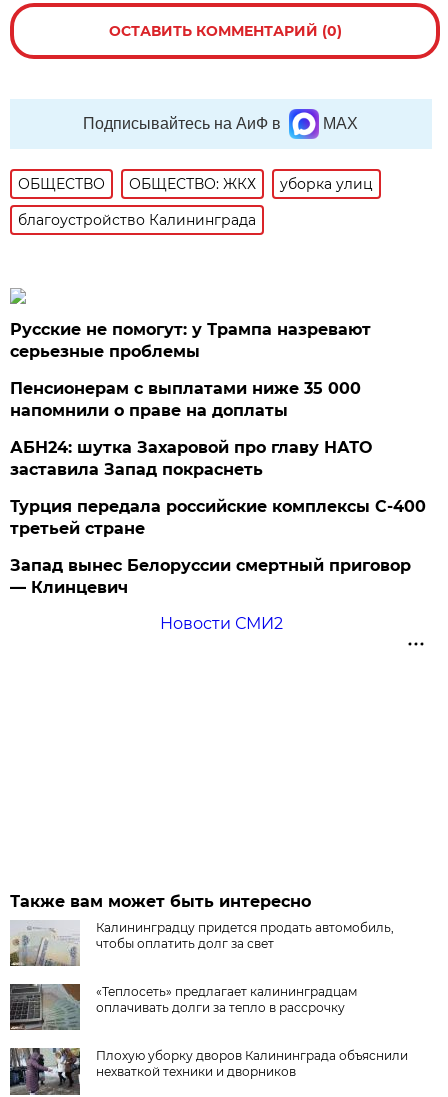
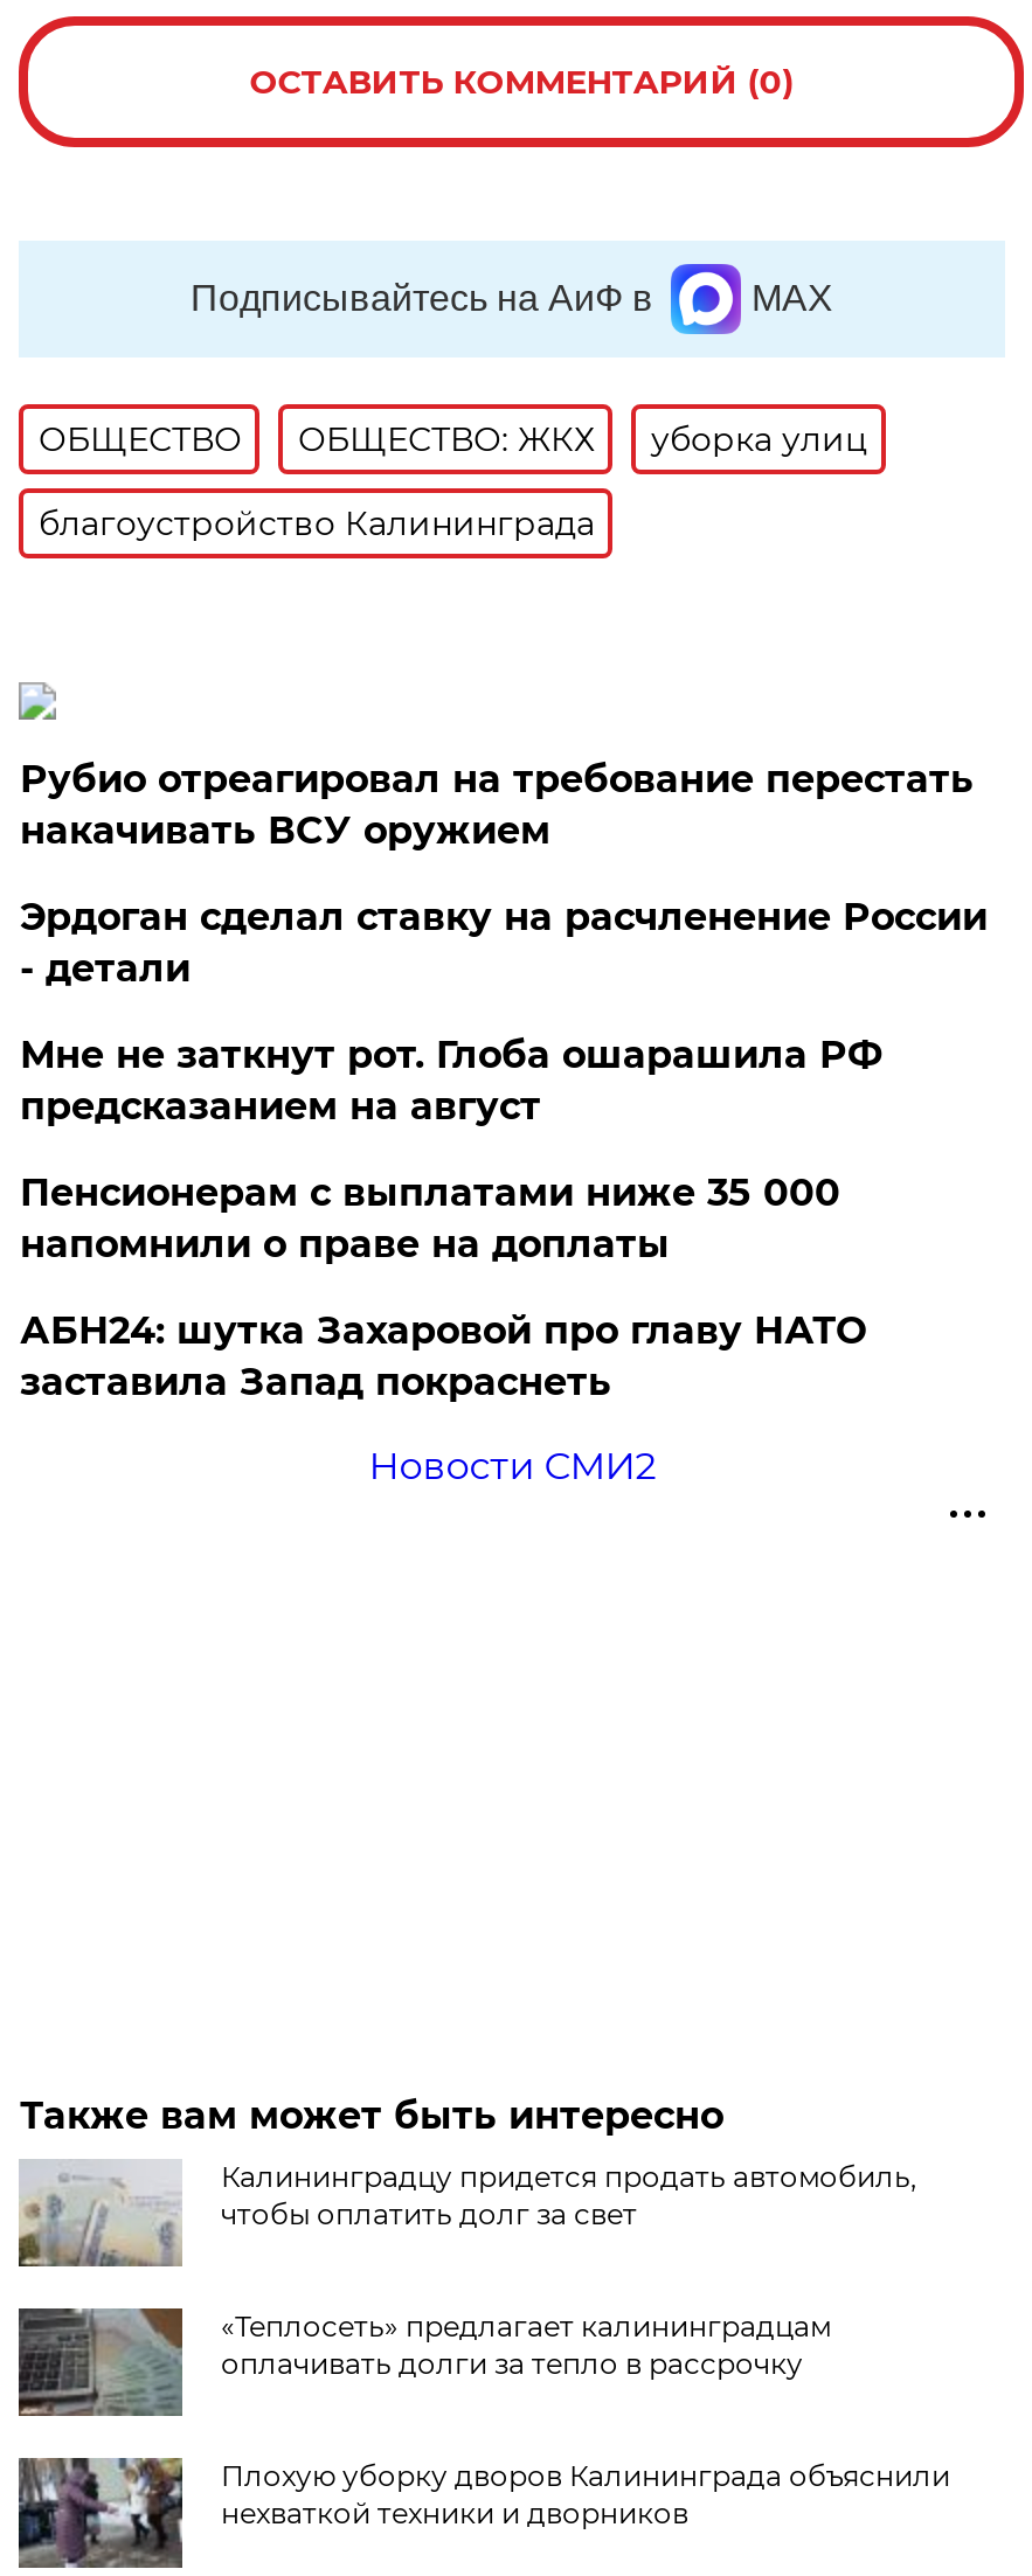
[10,320,371,361] Русские не помогут: у Трампа назревают | серьезные проблемы -> [20,757,987,1128] Рубио отреагировал на требование перестать | накачивать ВСУ оружием | Эрдоган сделал ставку на расчленение России | - детали | Мне не заткнут рот. Глоба ошарашила РФ | предсказанием на август
moved [10,379,372,479] -> [20,1170,866,1404]: Пенсионерам с выплатами ниже 35 000 | напомнили о праве на доплаты | АБН24: шутка Захаровой про главу НАТО | заставила Запад покраснеть
[10,497,426,597] Турция передала российские комплексы С-400 | третьей стране | Запад вынес Белоруссии смертный приговор | — Клинцевич -> none

